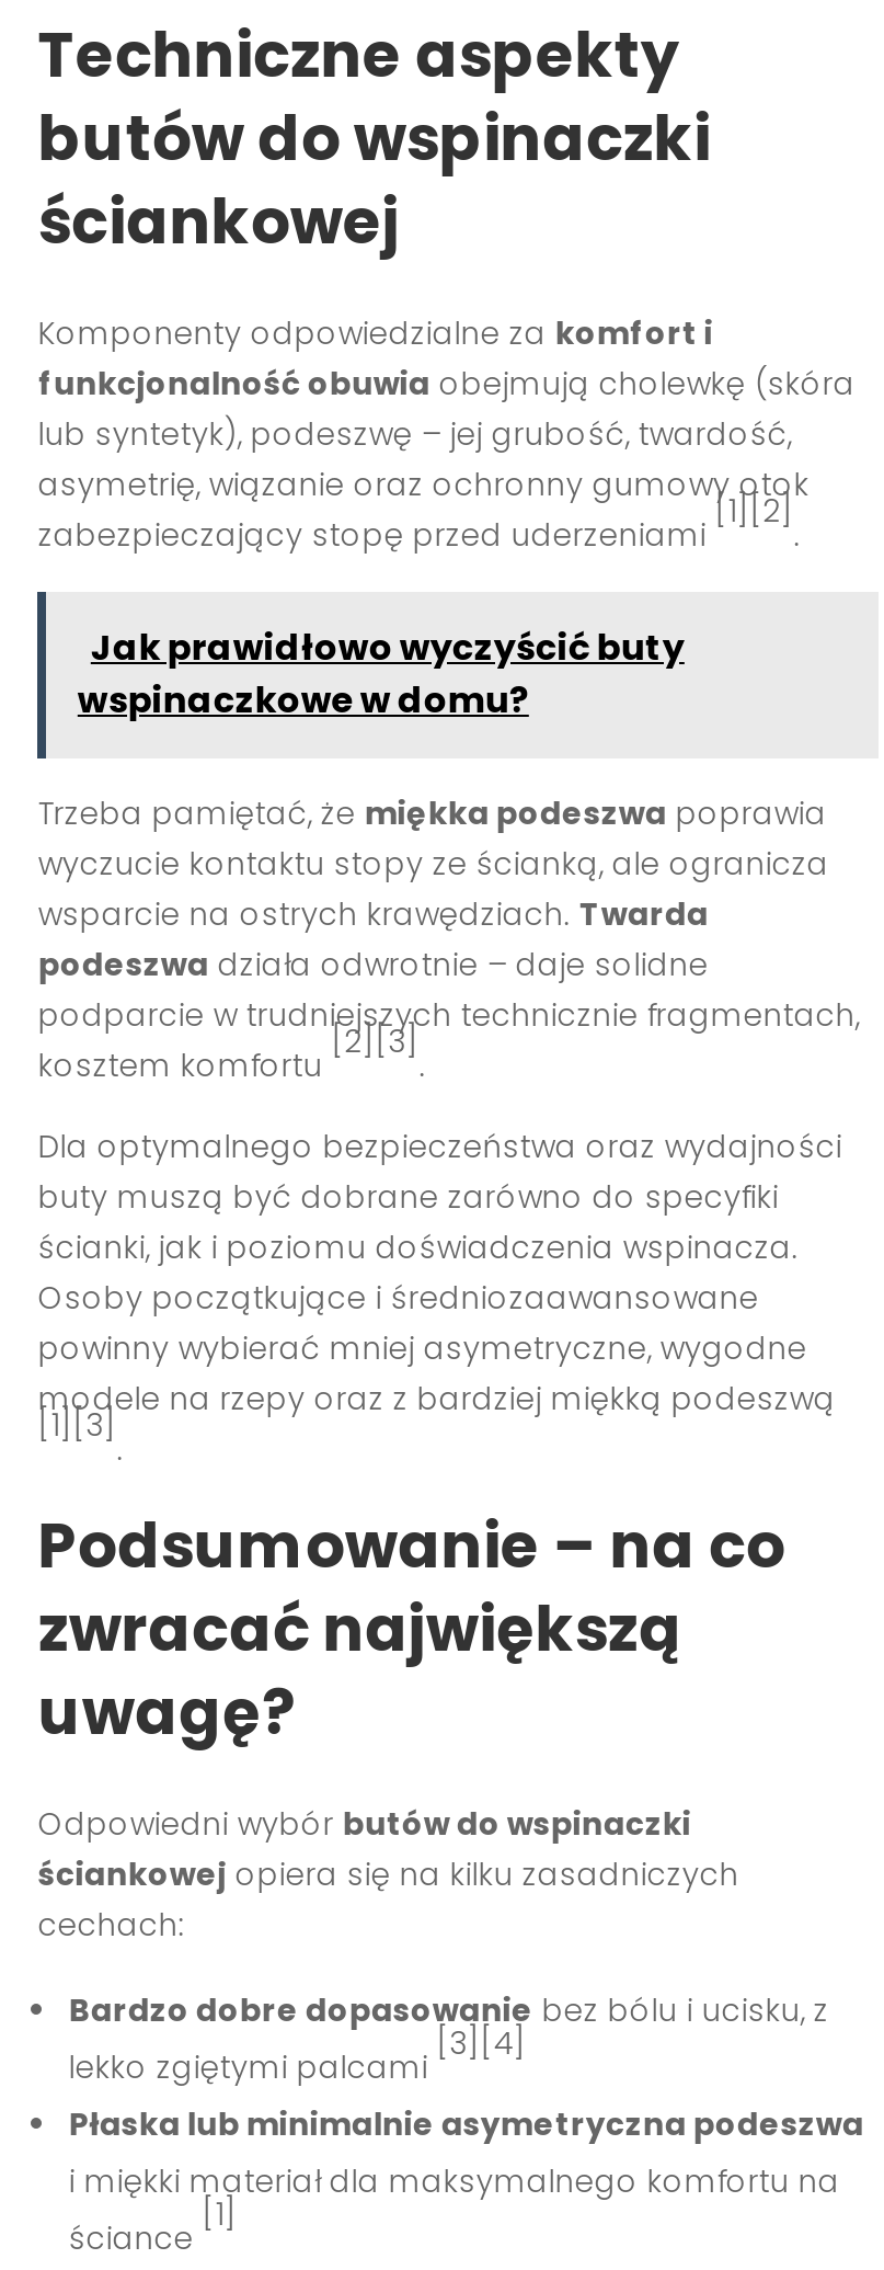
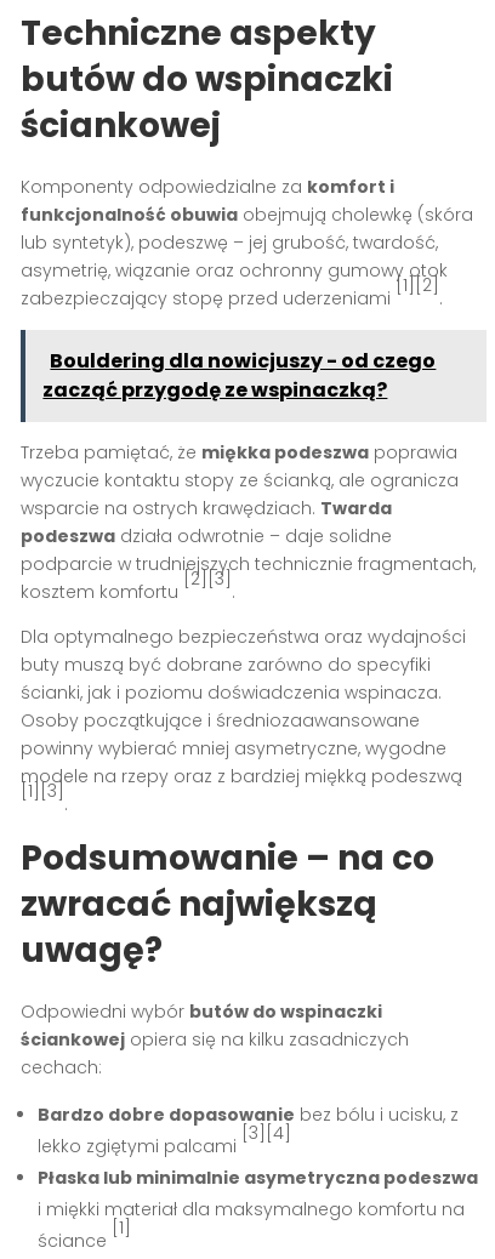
[78,623,684,726] Jak prawidłowo wyczyścić buty | wspinaczkowe w domu? -> [43,347,436,404] Bouldering dla nowicjuszy - od czego | zacząć przygodę ze wspinaczką?

